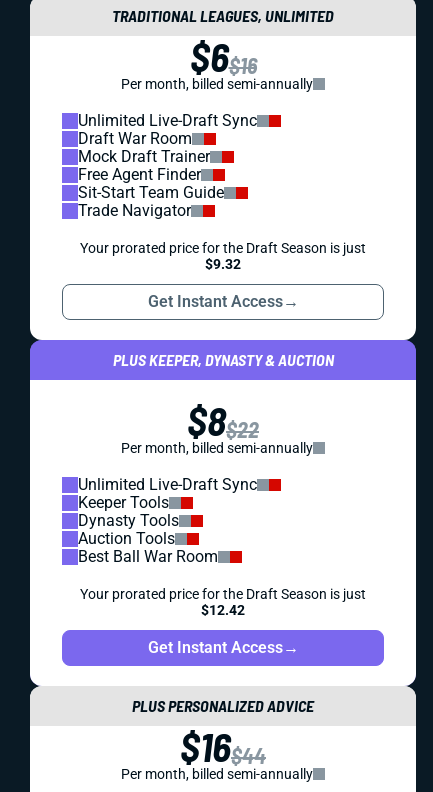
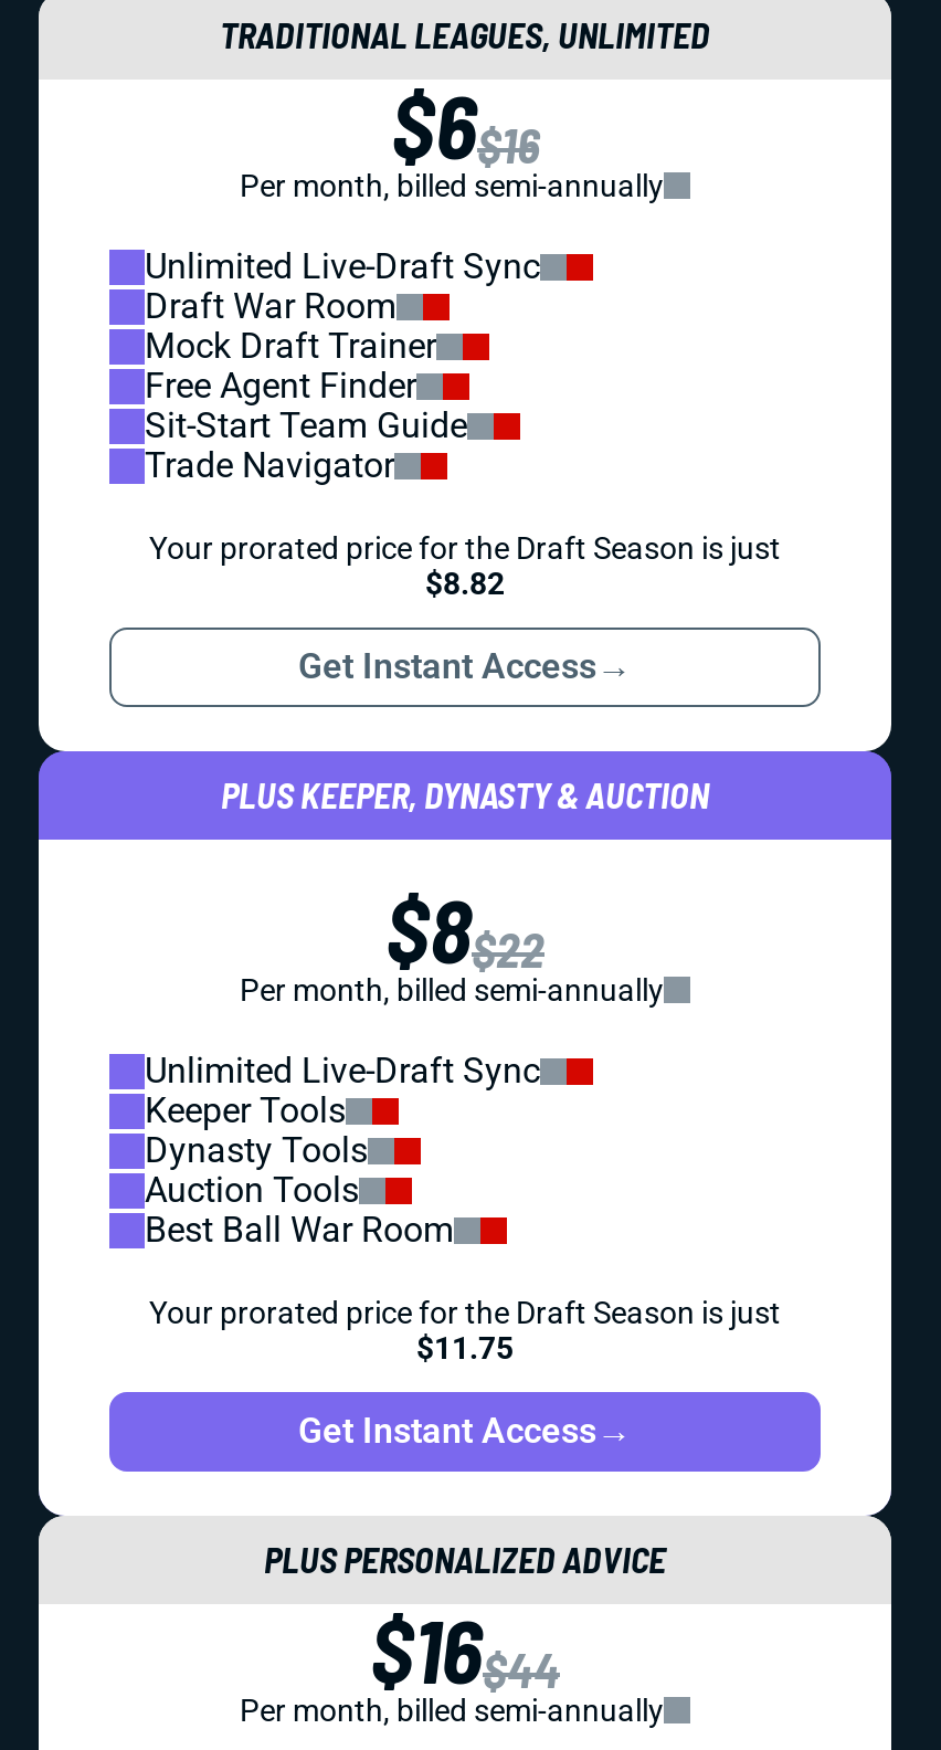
[205,256,241,272] $9.32 -> [425,566,505,601] $8.82
[201,602,245,618] $12.42 -> [416,1330,514,1366] $11.75

